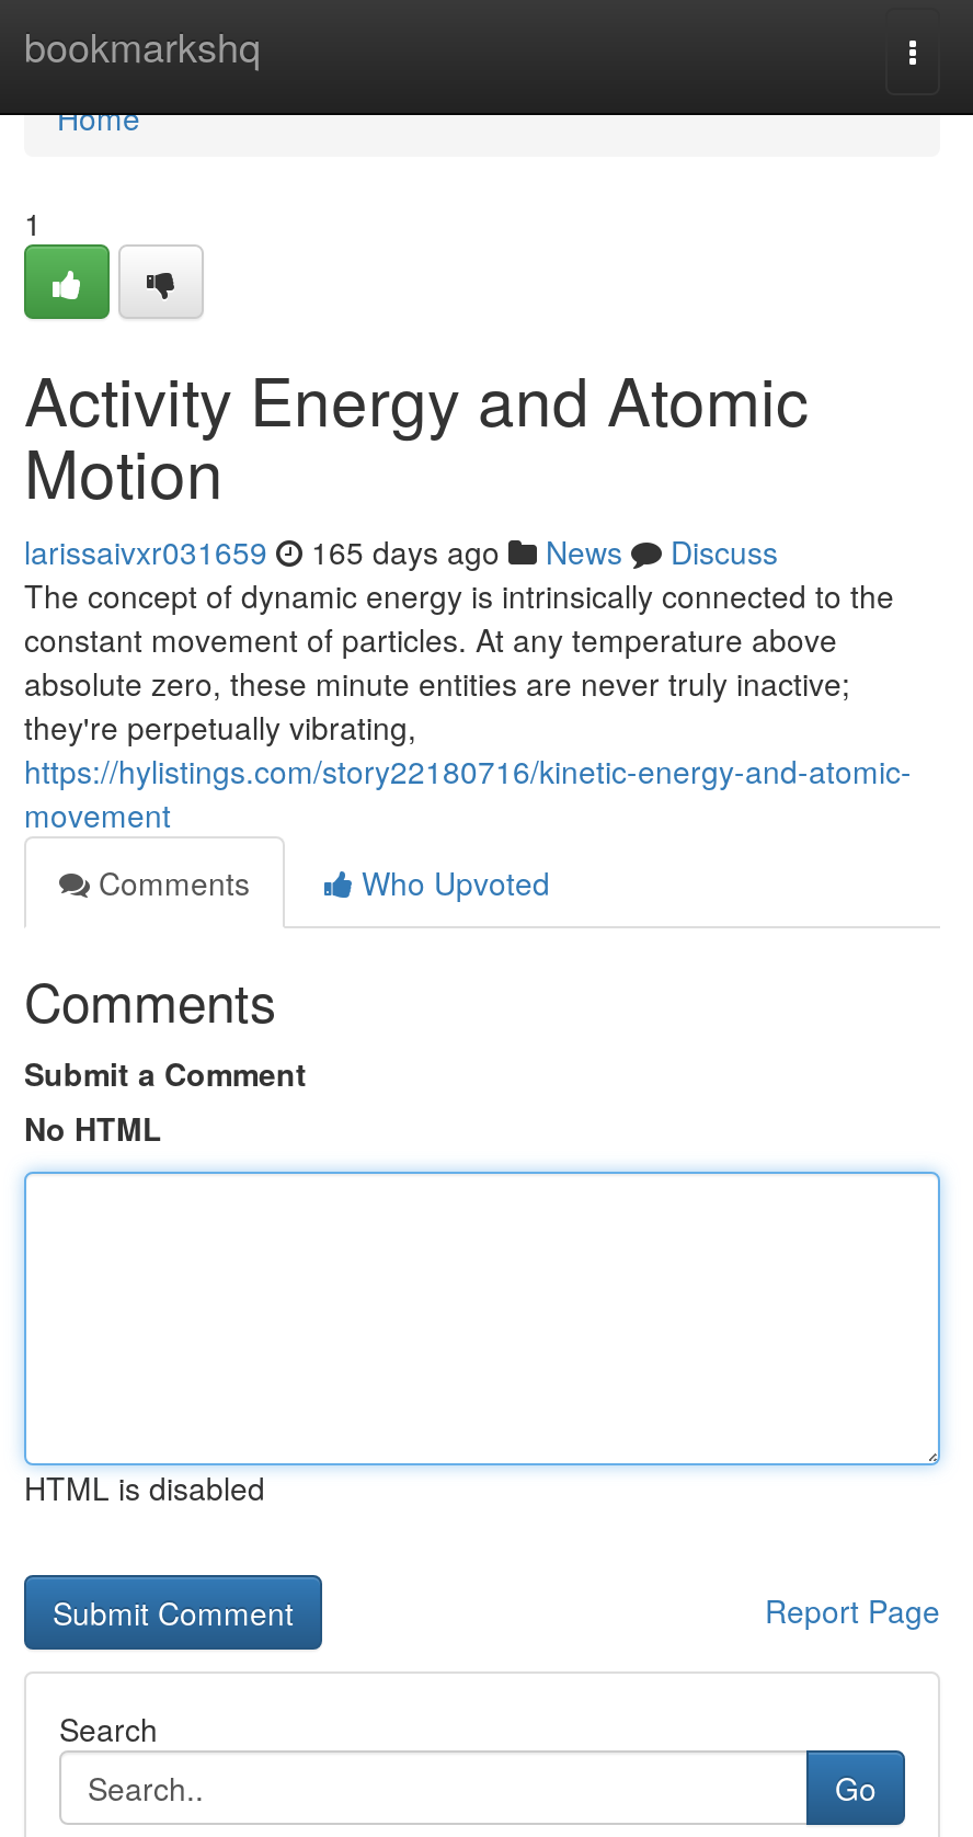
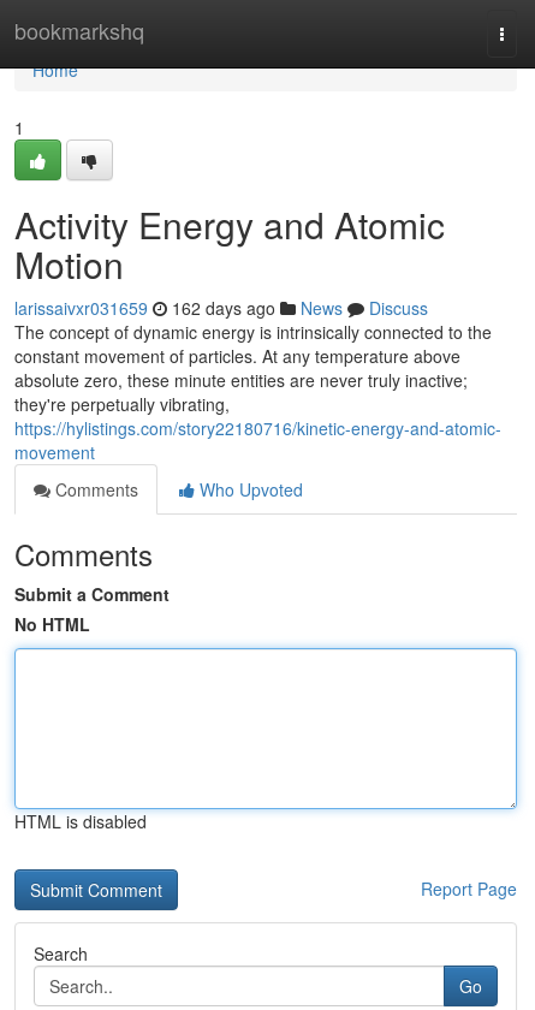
[24,529,778,573] larissaivxr031659 165 days ago News Discuss -> [14,296,428,320] larissaivxr031659 162 days ago News Discuss

